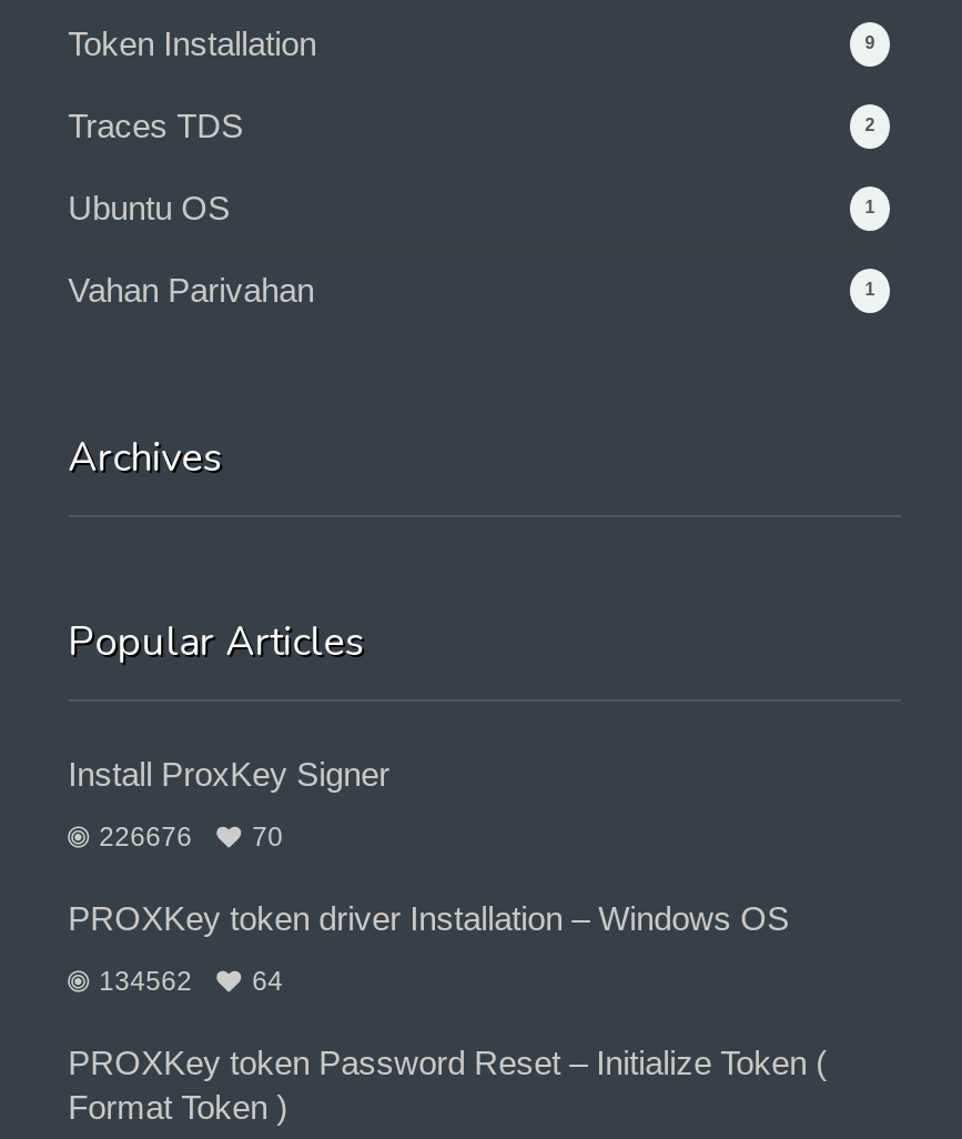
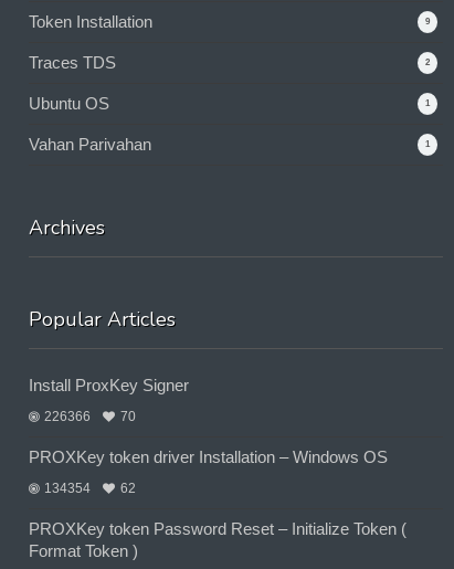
[93,822,283,853] 226676 70 -> [41,409,136,424] 226366 70
[93,966,199,997] 134562 -> [41,481,94,496] 134354
[252,966,283,997] 64 -> [120,481,136,496] 62

